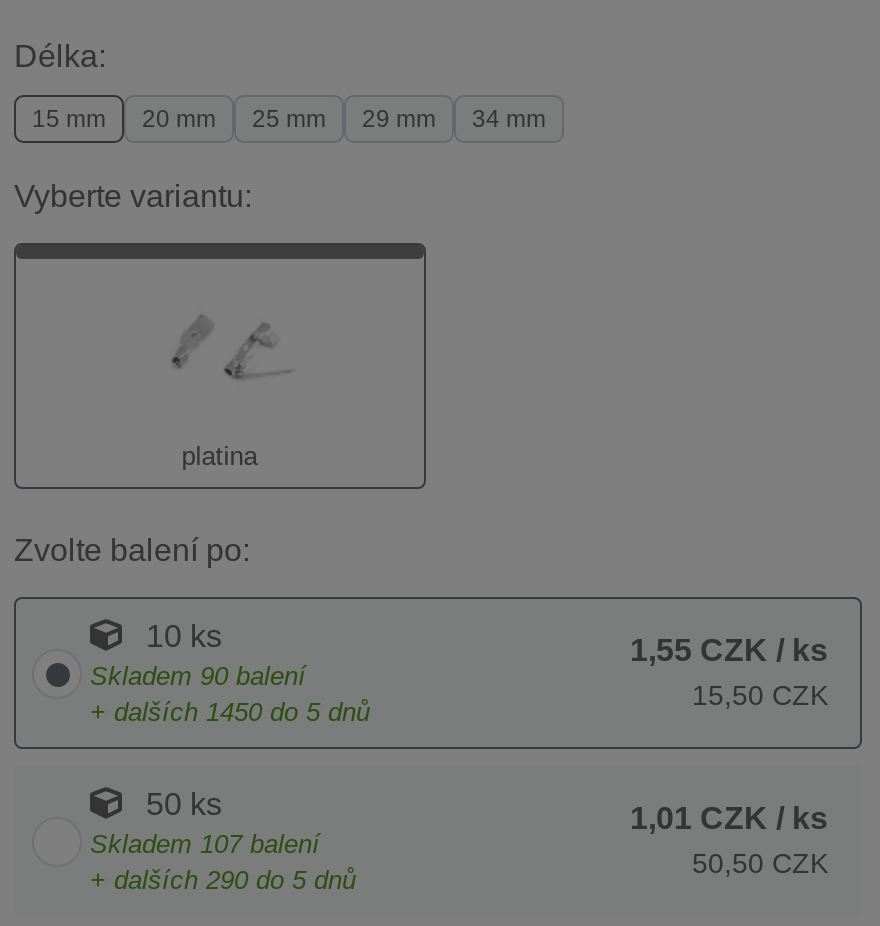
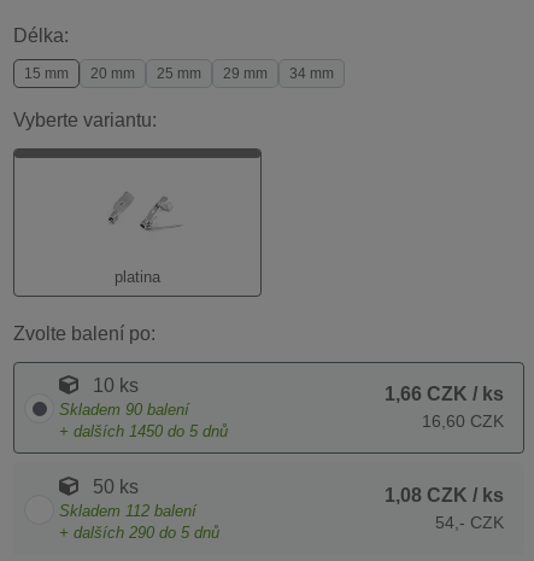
[630,633,828,667] 1,55 CZK / ks -> [385,384,504,404] 1,66 CZK / ks
[692,679,828,711] 15,50 CZK -> [422,412,504,431] 16,60 CZK
[630,801,828,835] 1,01 CZK / ks -> [385,485,504,506] 1,08 CZK / ks
[90,829,320,859] Skladem 107 balení -> [59,502,196,520] Skladem 112 balení
[692,847,828,879] 50,50 CZK -> [435,513,504,532] 54,- CZK

